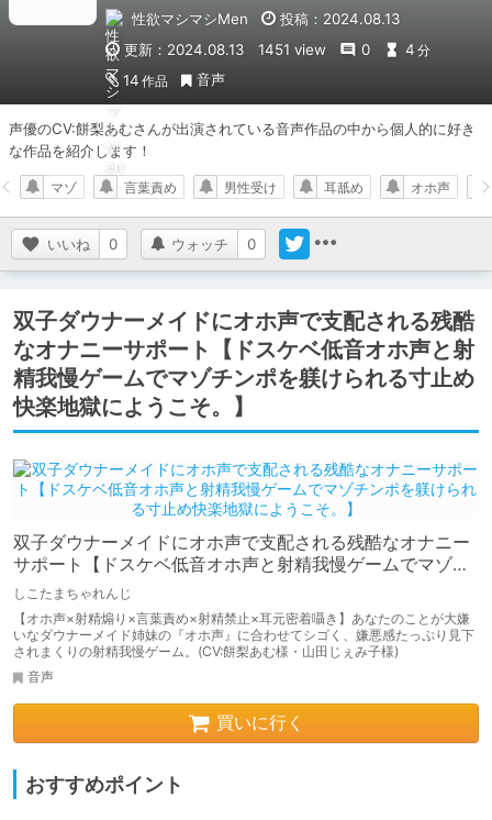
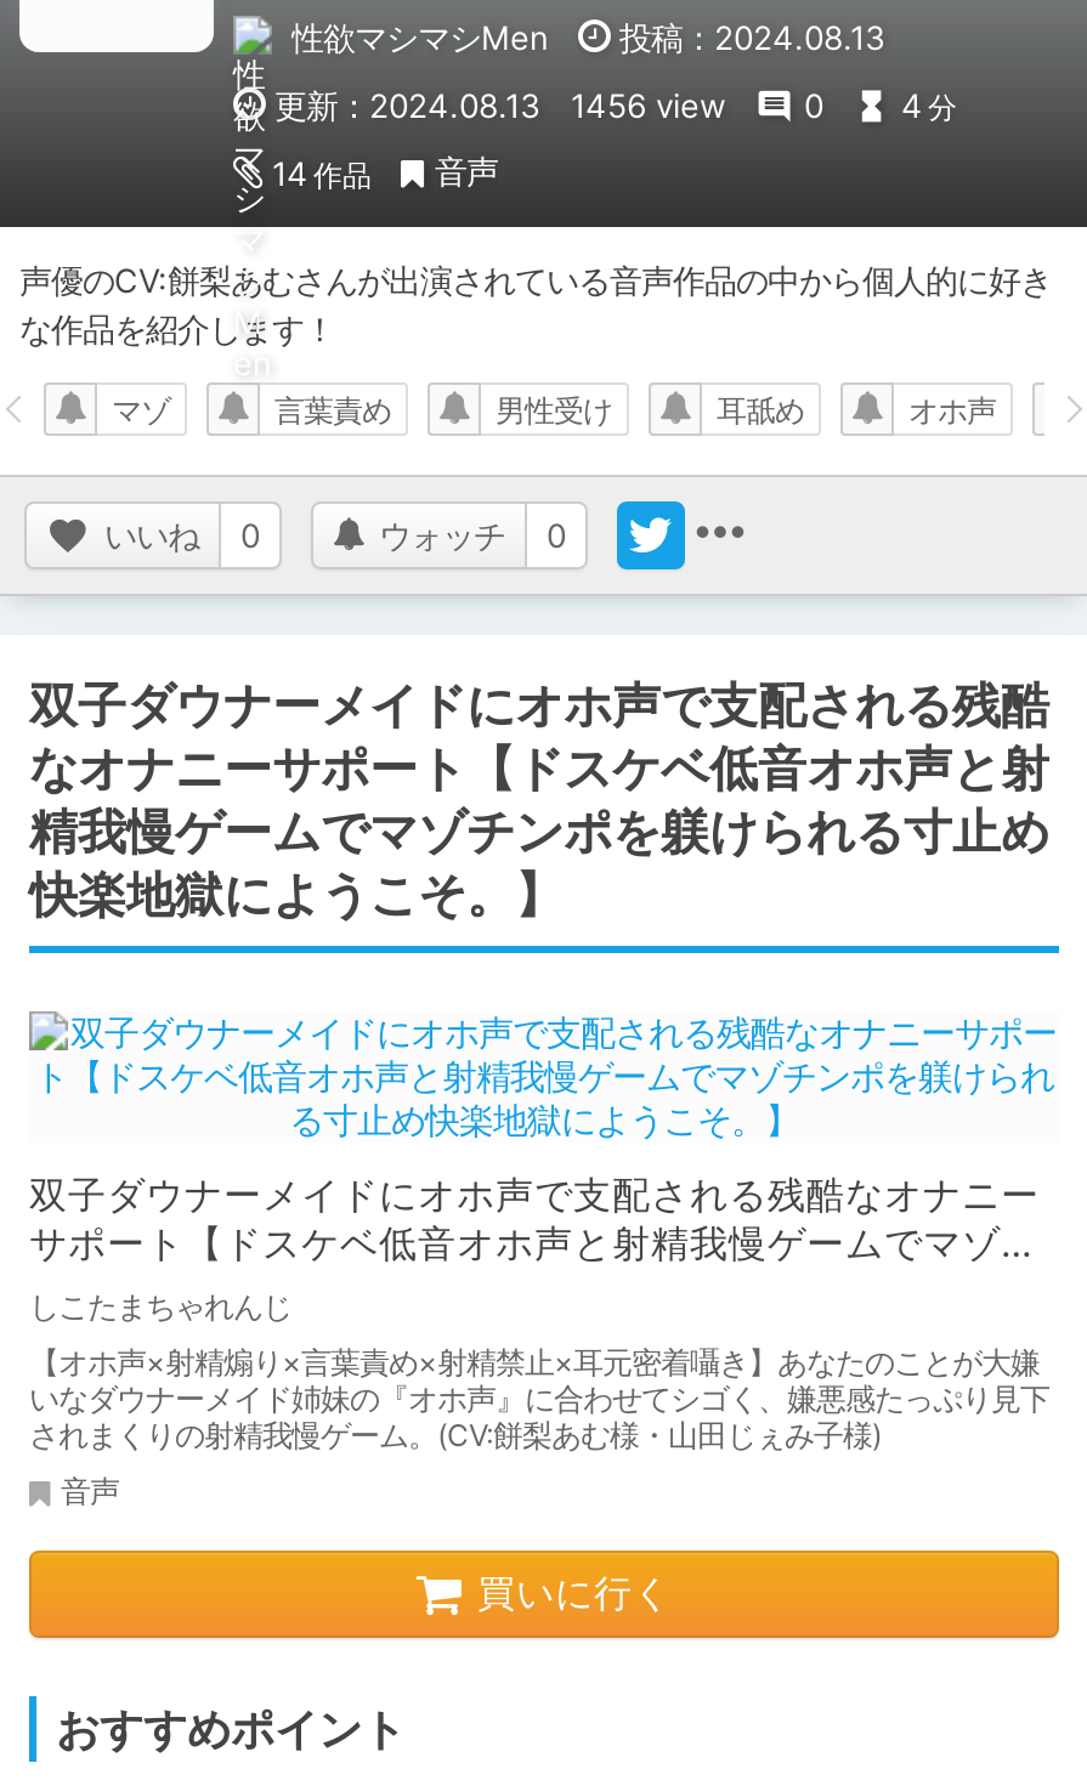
[124,40,431,58] 更新：2024.08.13 1451 view 0 4 分 -> [274,85,957,124] 更新：2024.08.13 1456 view 0 4 分

